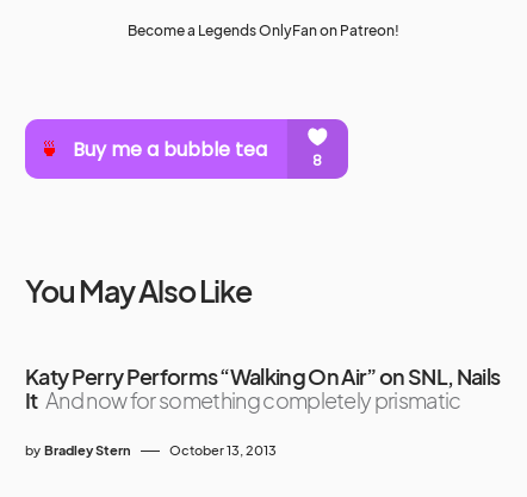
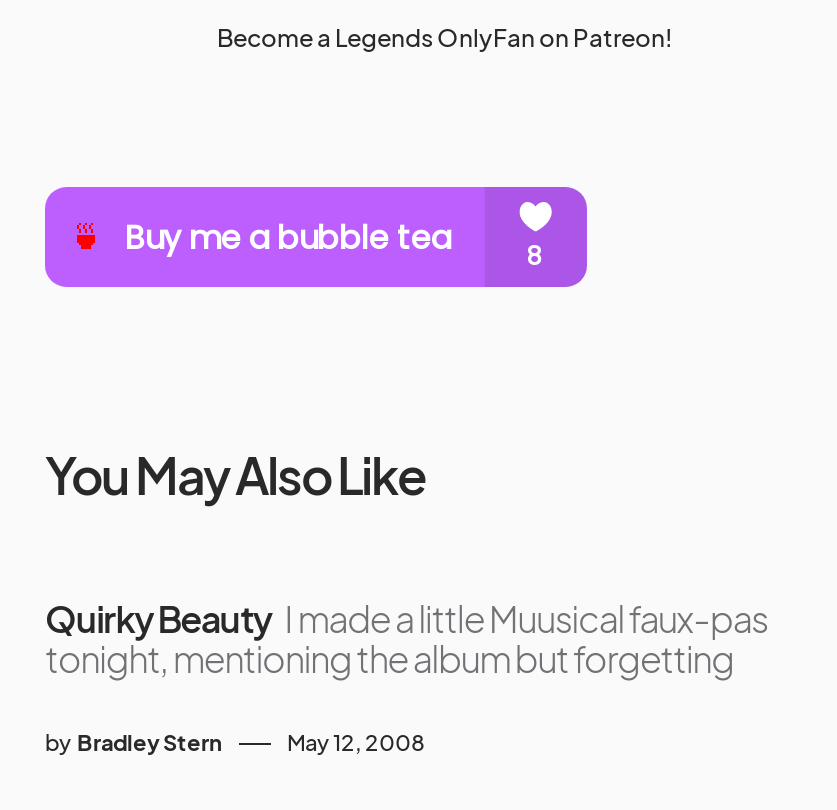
[25,363,500,414] Katy Perry Performs “Walking On Air” on SNL, Nails | It And now for something completely prismatic -> [45,596,768,682] Quirky Beauty I made a little Muusical faux-pas | tonight, mentioning the album but forgetting
[169,443,277,458] October 13, 2013 -> [287,730,425,756] May 12, 2008

